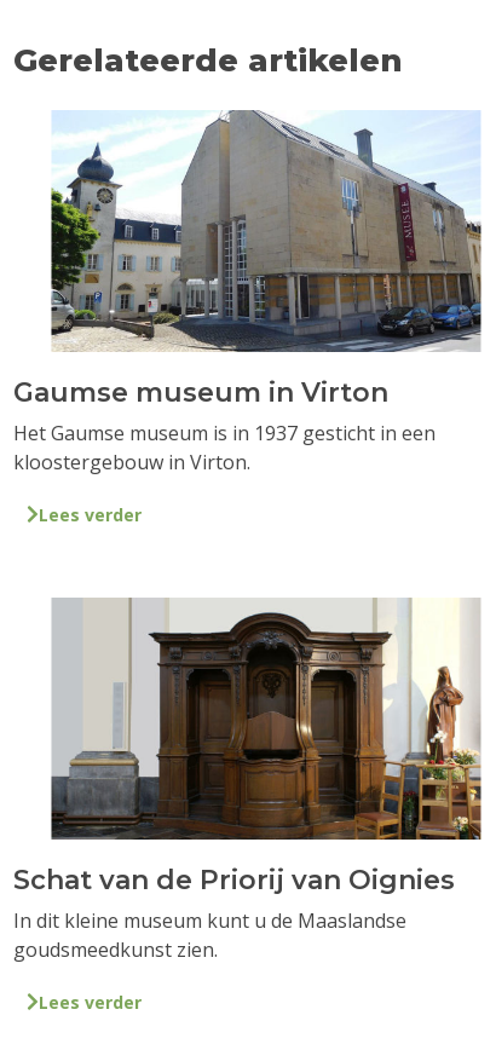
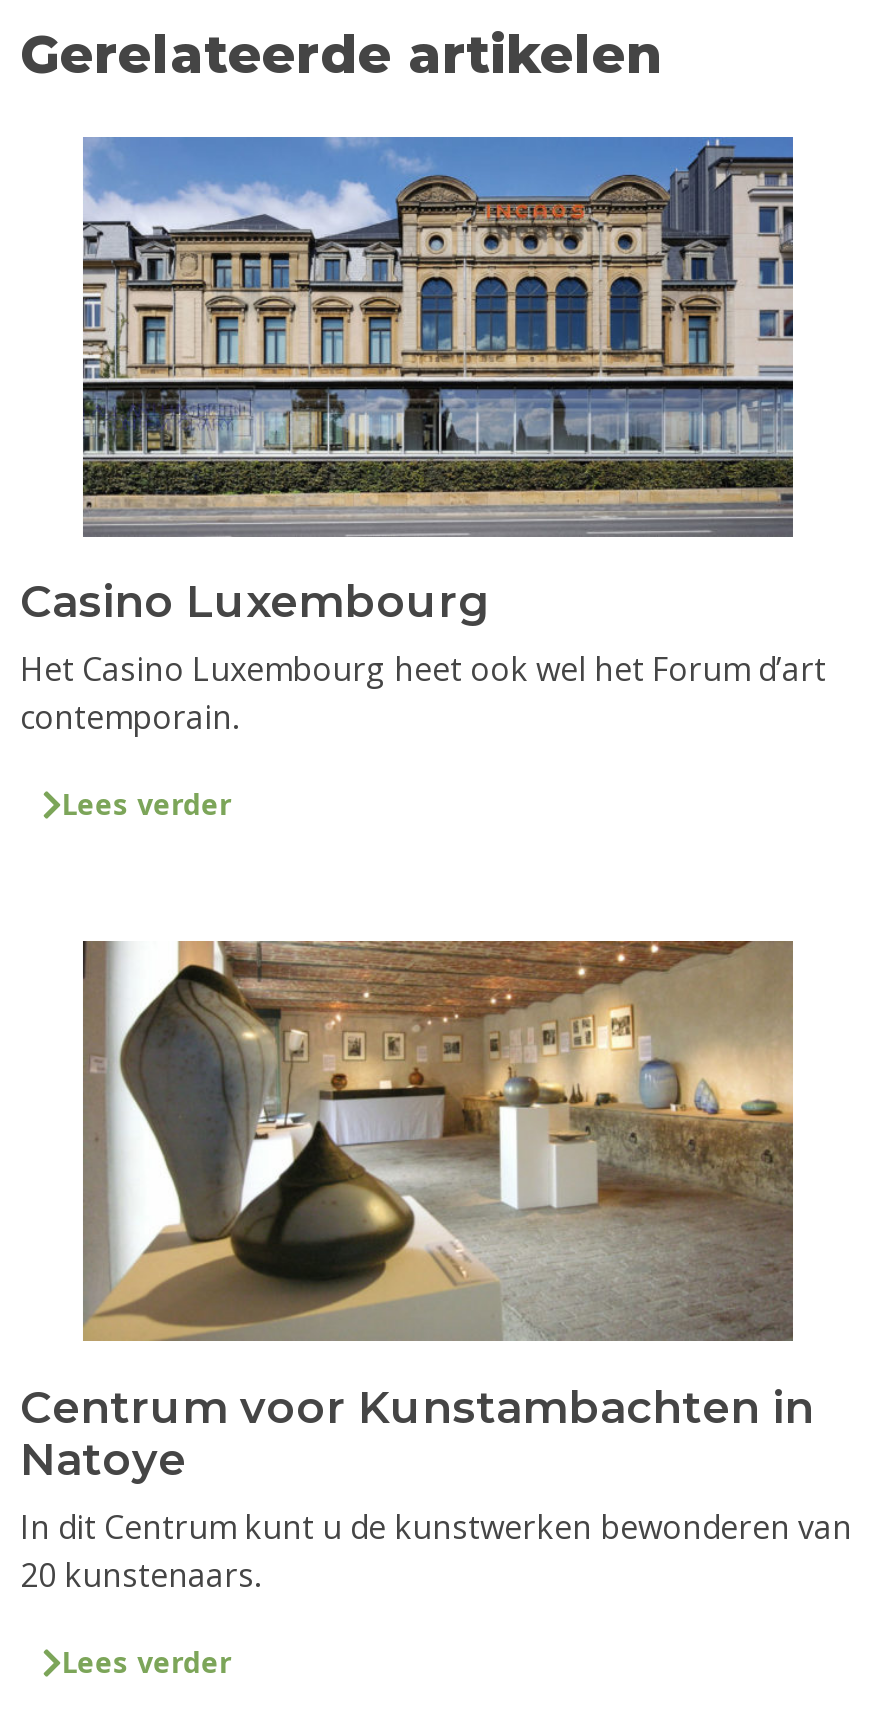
[13,110,481,475] [image] | Gaumse museum in Virton | Het Gaumse museum is in 1937 gesticht in een | kloostergebouw in Virton. -> [20,134,826,740] [image] | Casino Luxembourg | Het Casino Luxembourg heet ook wel het Forum d’art | contemporain.
[13,596,481,962] [image] | Schat van de Priorij van Oignies | In dit kleine museum kunt u de Maaslandse | goudsmeedkunst zien. -> [20,938,852,1597] [image] | Centrum voor Kunstambachten in | Natoye | In dit Centrum kunt u de kunstwerken bewonderen van | 20 kunstenaars.

